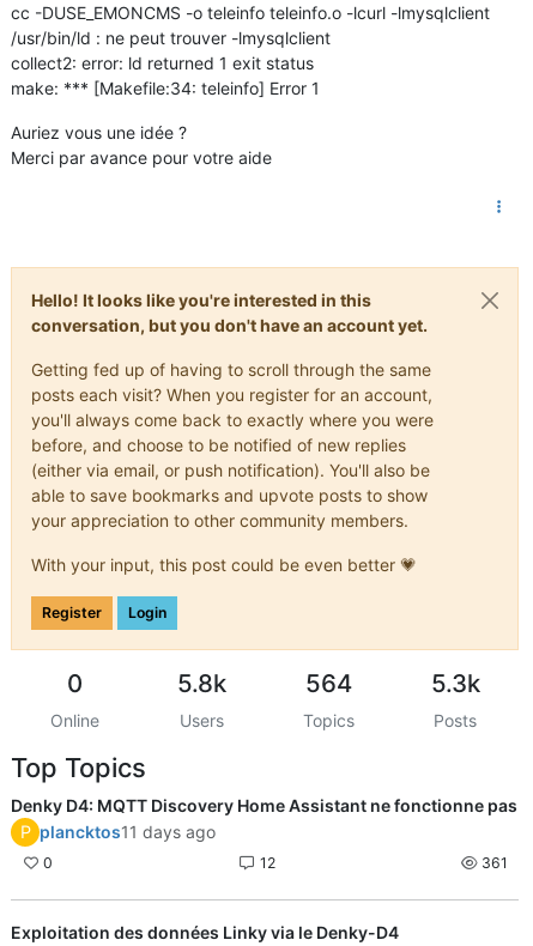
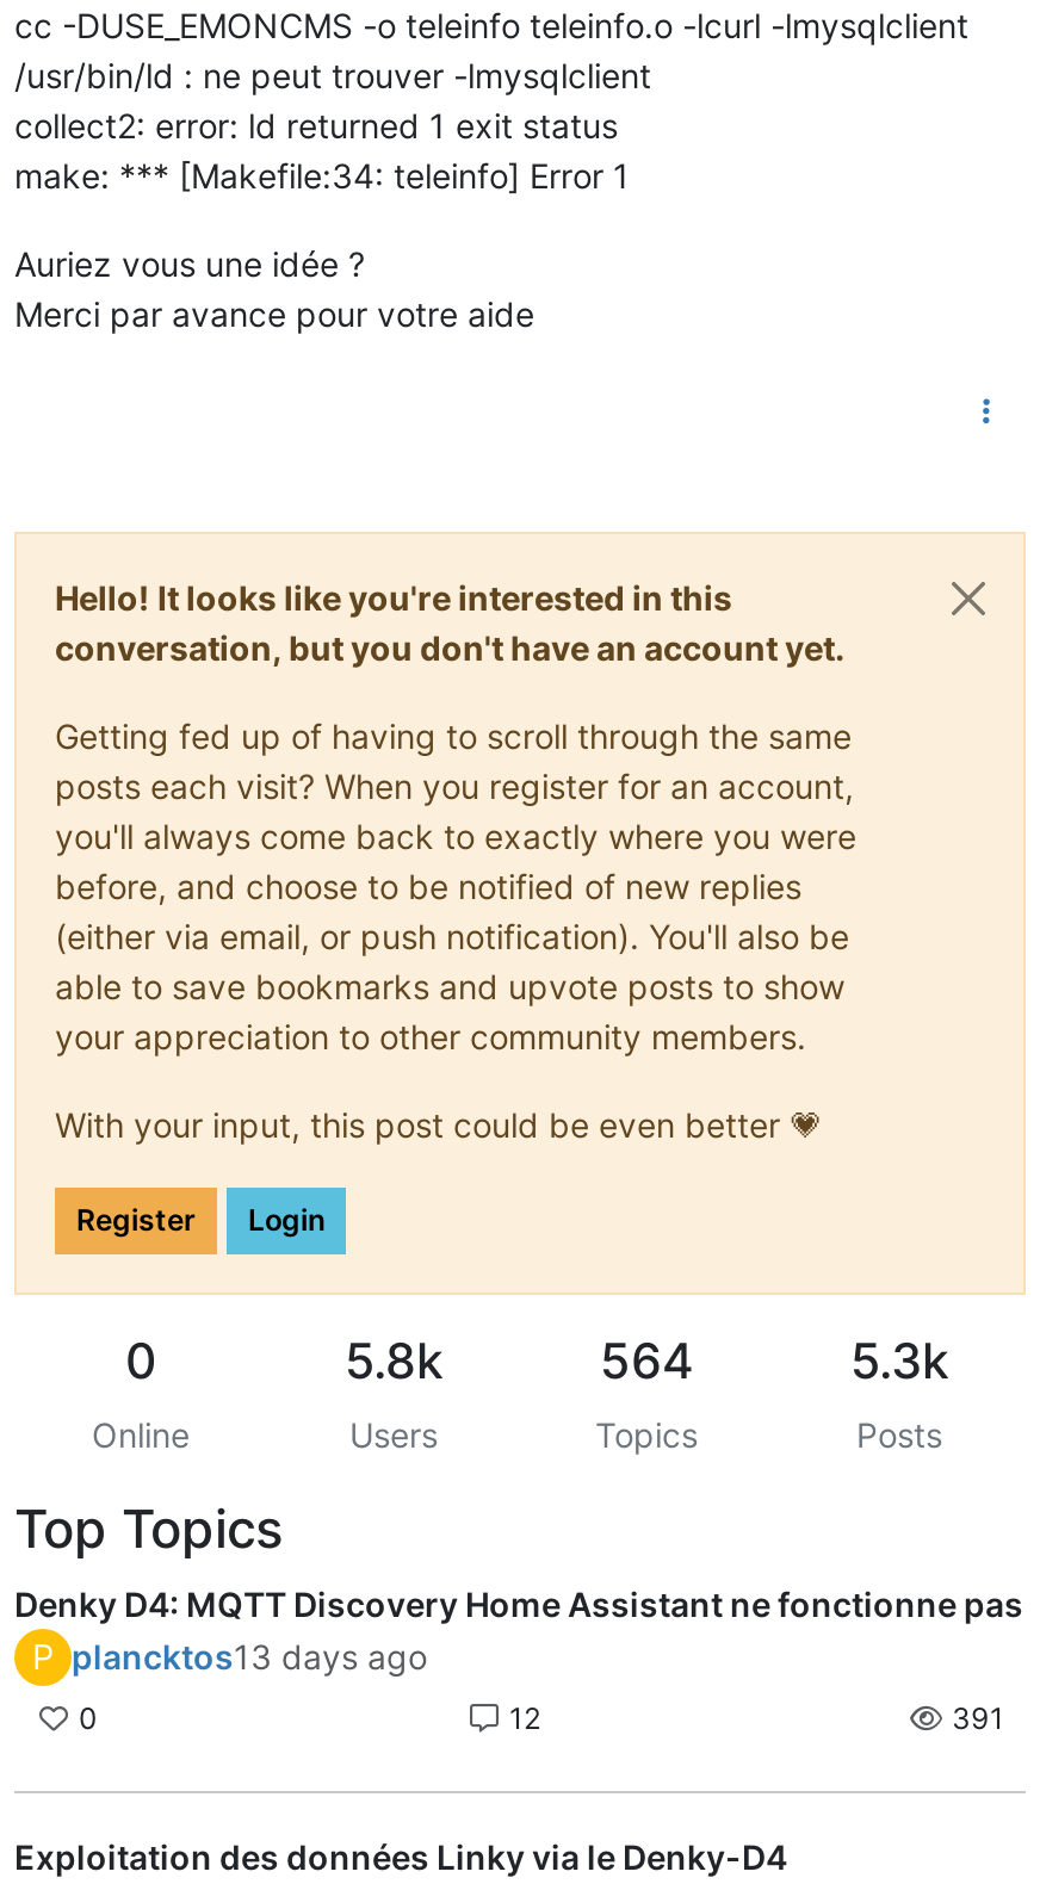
[20,822,216,842] P plancktos11 days ago -> [32,1637,427,1677] P plancktos13 days ago
[478,854,508,872] 361 -> [945,1701,1004,1737] 391

